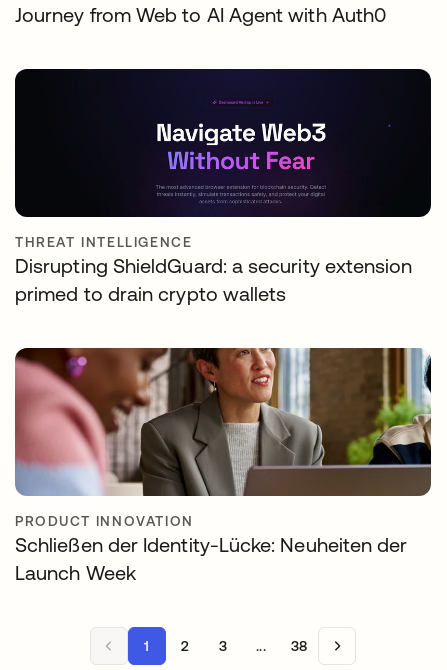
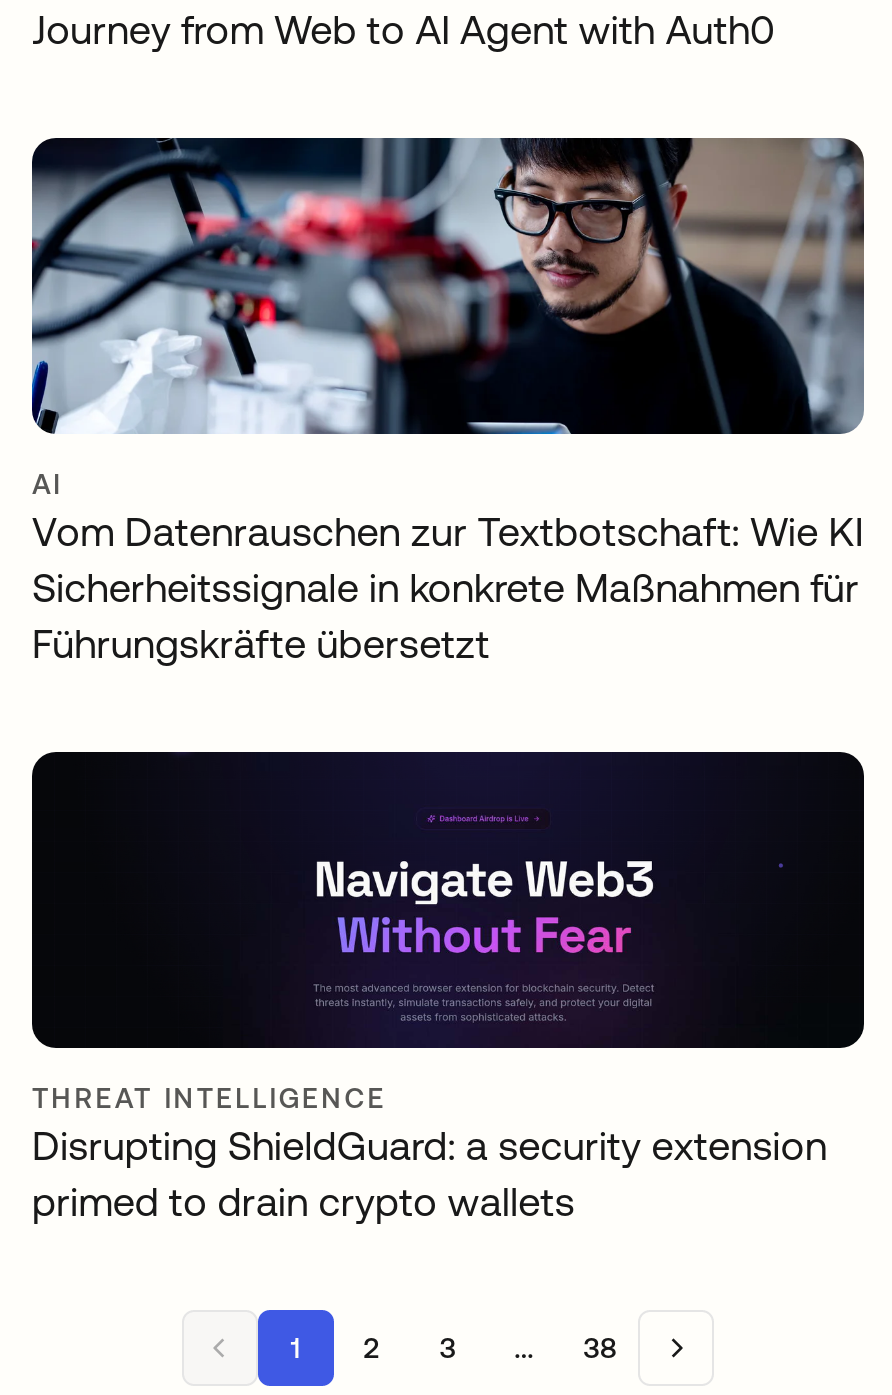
none -> [30,136,866,666] [image] | AI | Vom Datenrauschen zur Textbotschaft: Wie KI | Sicherheitssignale in konkrete Maßnahmen für | Führungskräfte übersetzt
moved [152,120,332,177] -> [306,854,666,968]: [image]
moved [15,234,412,305] -> [32,1082,827,1224]: THREAT INTELLIGENCE | Disrupting ShieldGuard: a security extension | primed to drain crypto wallets
[14,347,432,584] [image] | PRODUCT INNOVATION | Schließen der Identity-Lücke: Neuheiten der | Launch Week -> none

